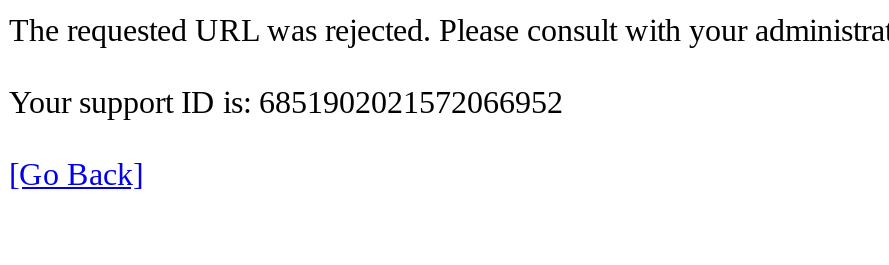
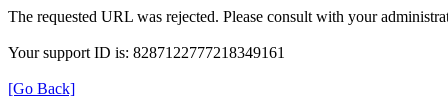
[9,85,563,119] Your support ID is: 6851902021572066952 -> [8,44,285,61] Your support ID is: 8287122777218349161

